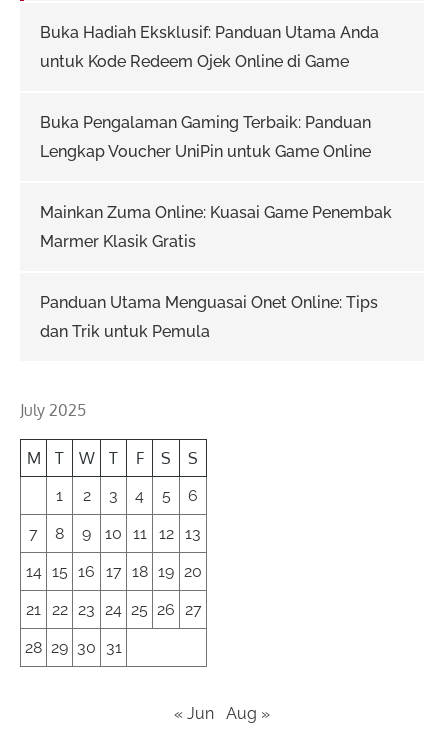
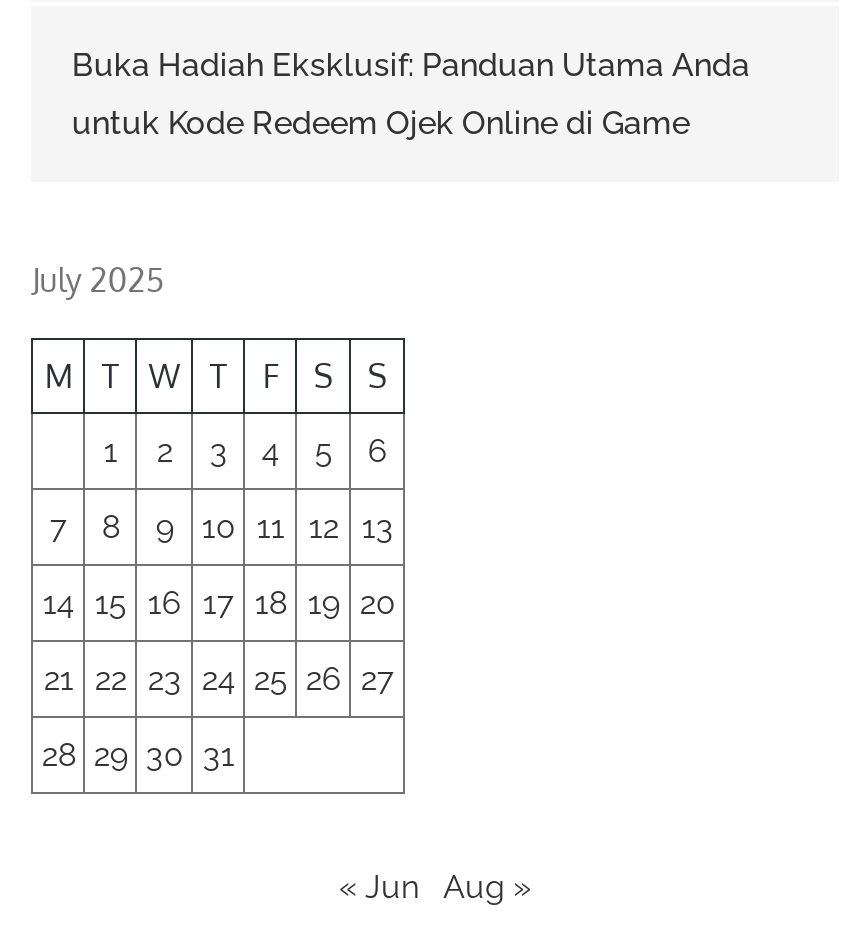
[40,113,392,341] Buka Pengalaman Gaming Terbaik: Panduan | Lengkap Voucher UniPin untuk Game Online | Mainkan Zuma Online: Kuasai Game Penembak | Marmer Klasik Gratis | Panduan Utama Menguasai Onet Online: Tips | dan Trik untuk Pemula -> none

